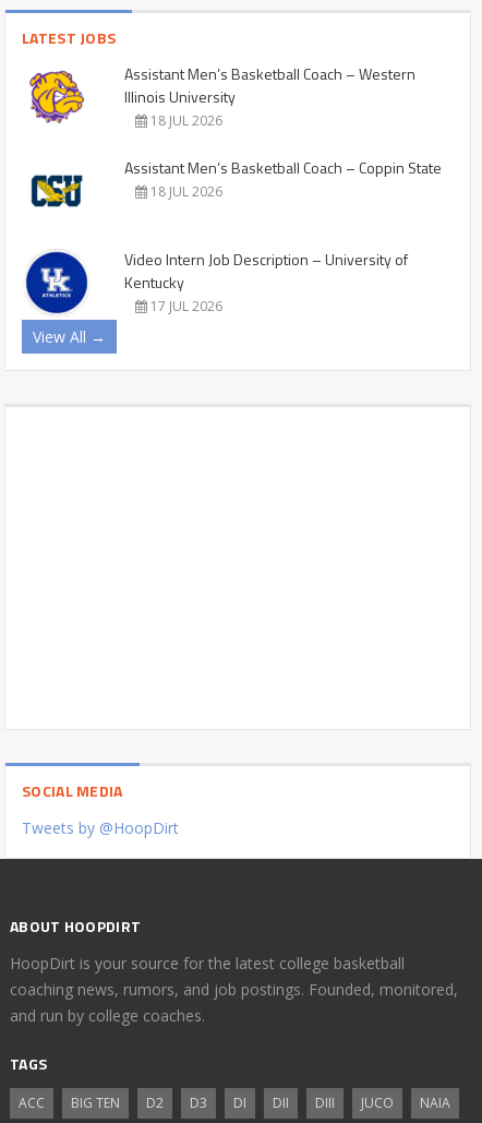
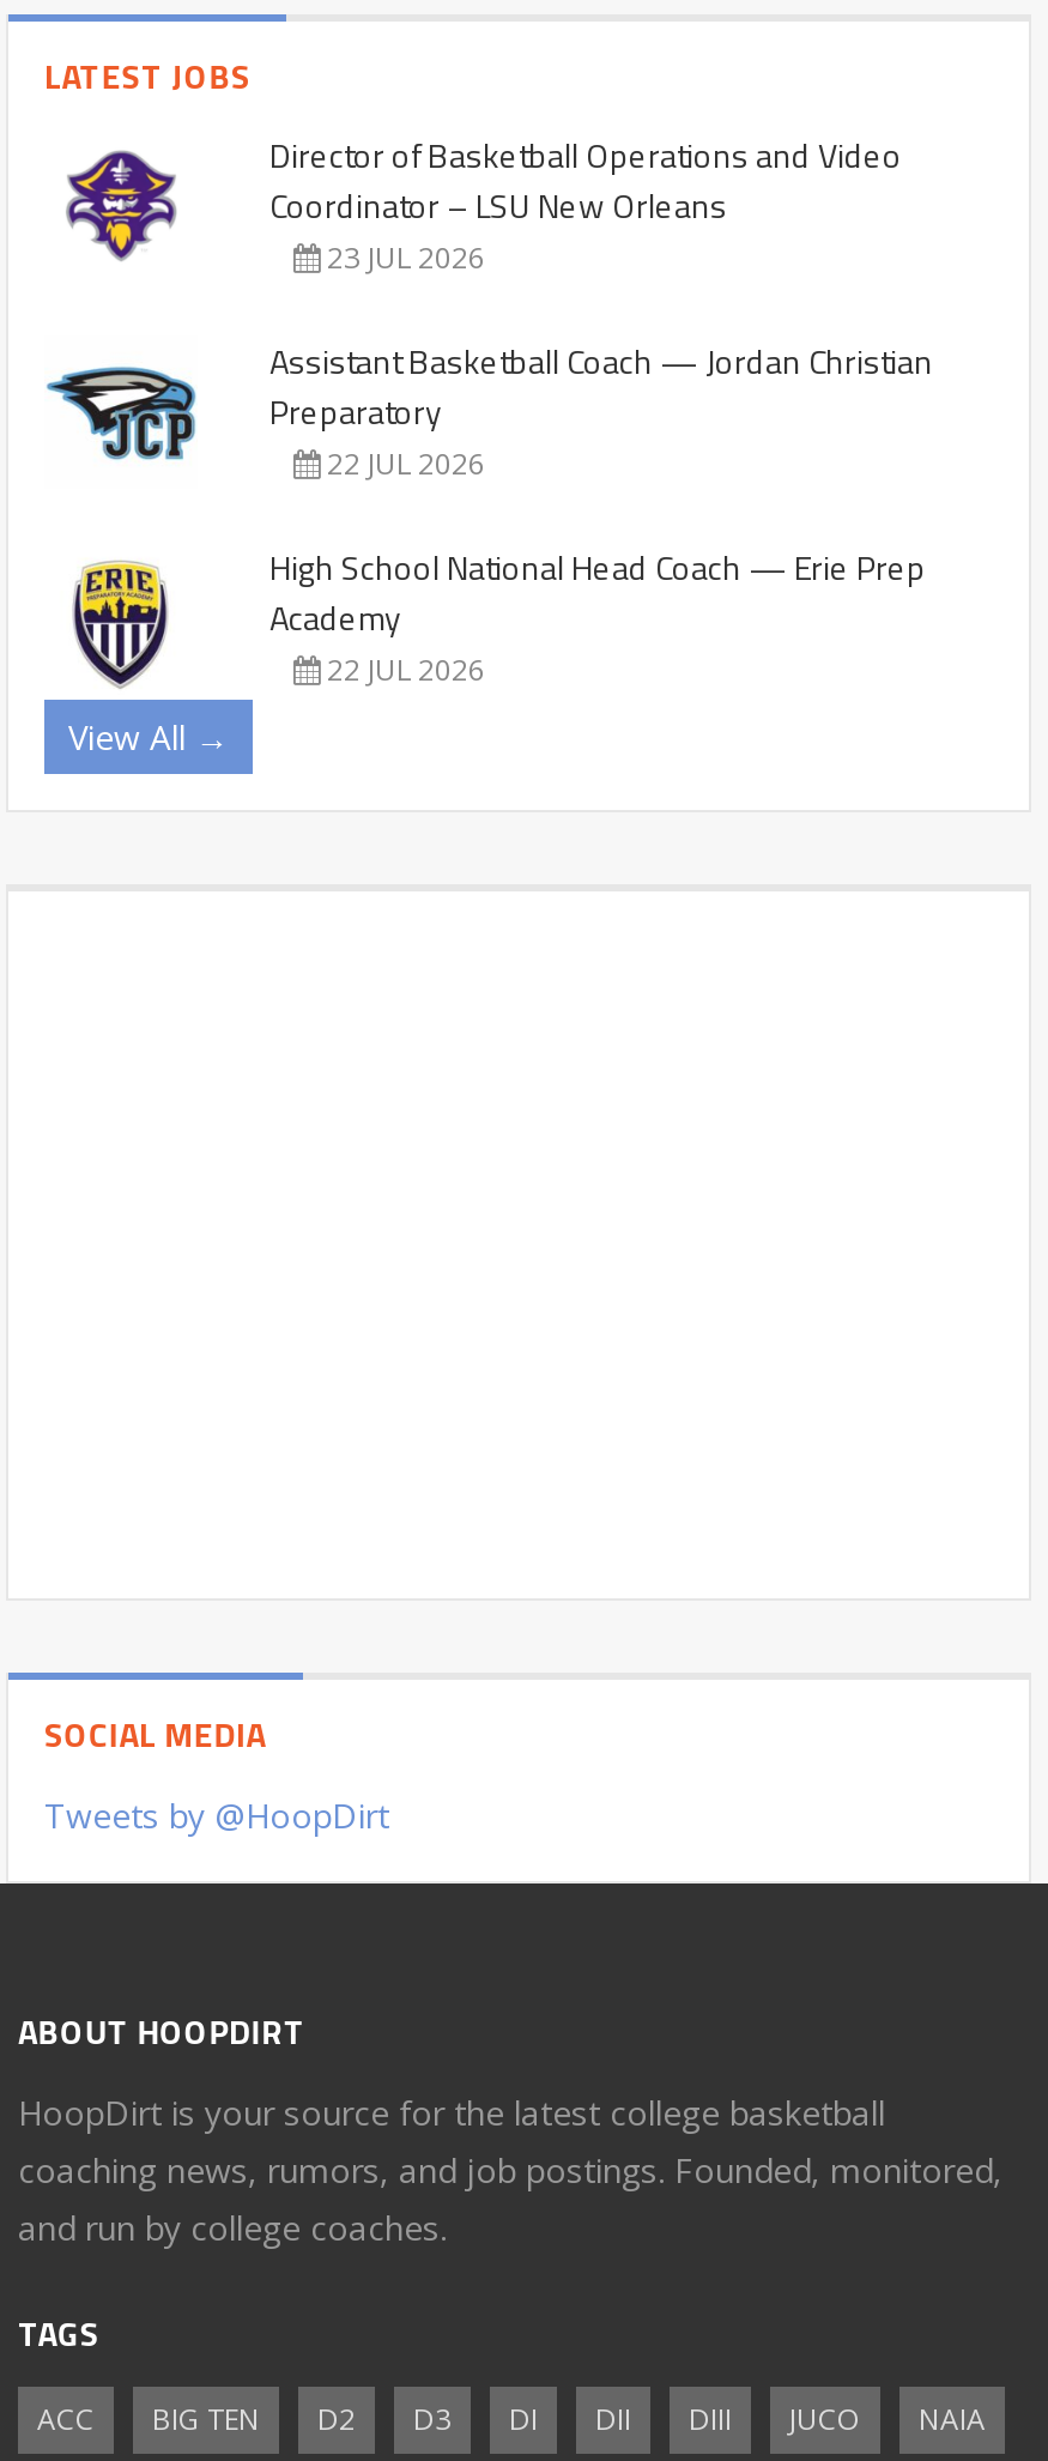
[28,62,415,130] [image] | Assistant Men’s Basketball Coach – Western | Illinois University | 18 JUL 2026 -> [63,129,902,278] [image] | Director of Basketball Operations and Video | Coordinator – LSU New Orleans | 23 JUL 2026
[24,156,442,211] [image] | Assistant Men’s Basketball Coach – Coppin State | 18 JUL 2026 -> [44,335,933,484] [image] | Assistant Basketball Coach — Jordan Christian | Preparatory | 22 JUL 2026
[25,248,408,315] [image] | Video Intern Job Description – University of | Kentucky | 17 JUL 2026 -> [54,541,926,690] [image] | High School National Head Coach — Erie Prep | Academy | 22 JUL 2026

